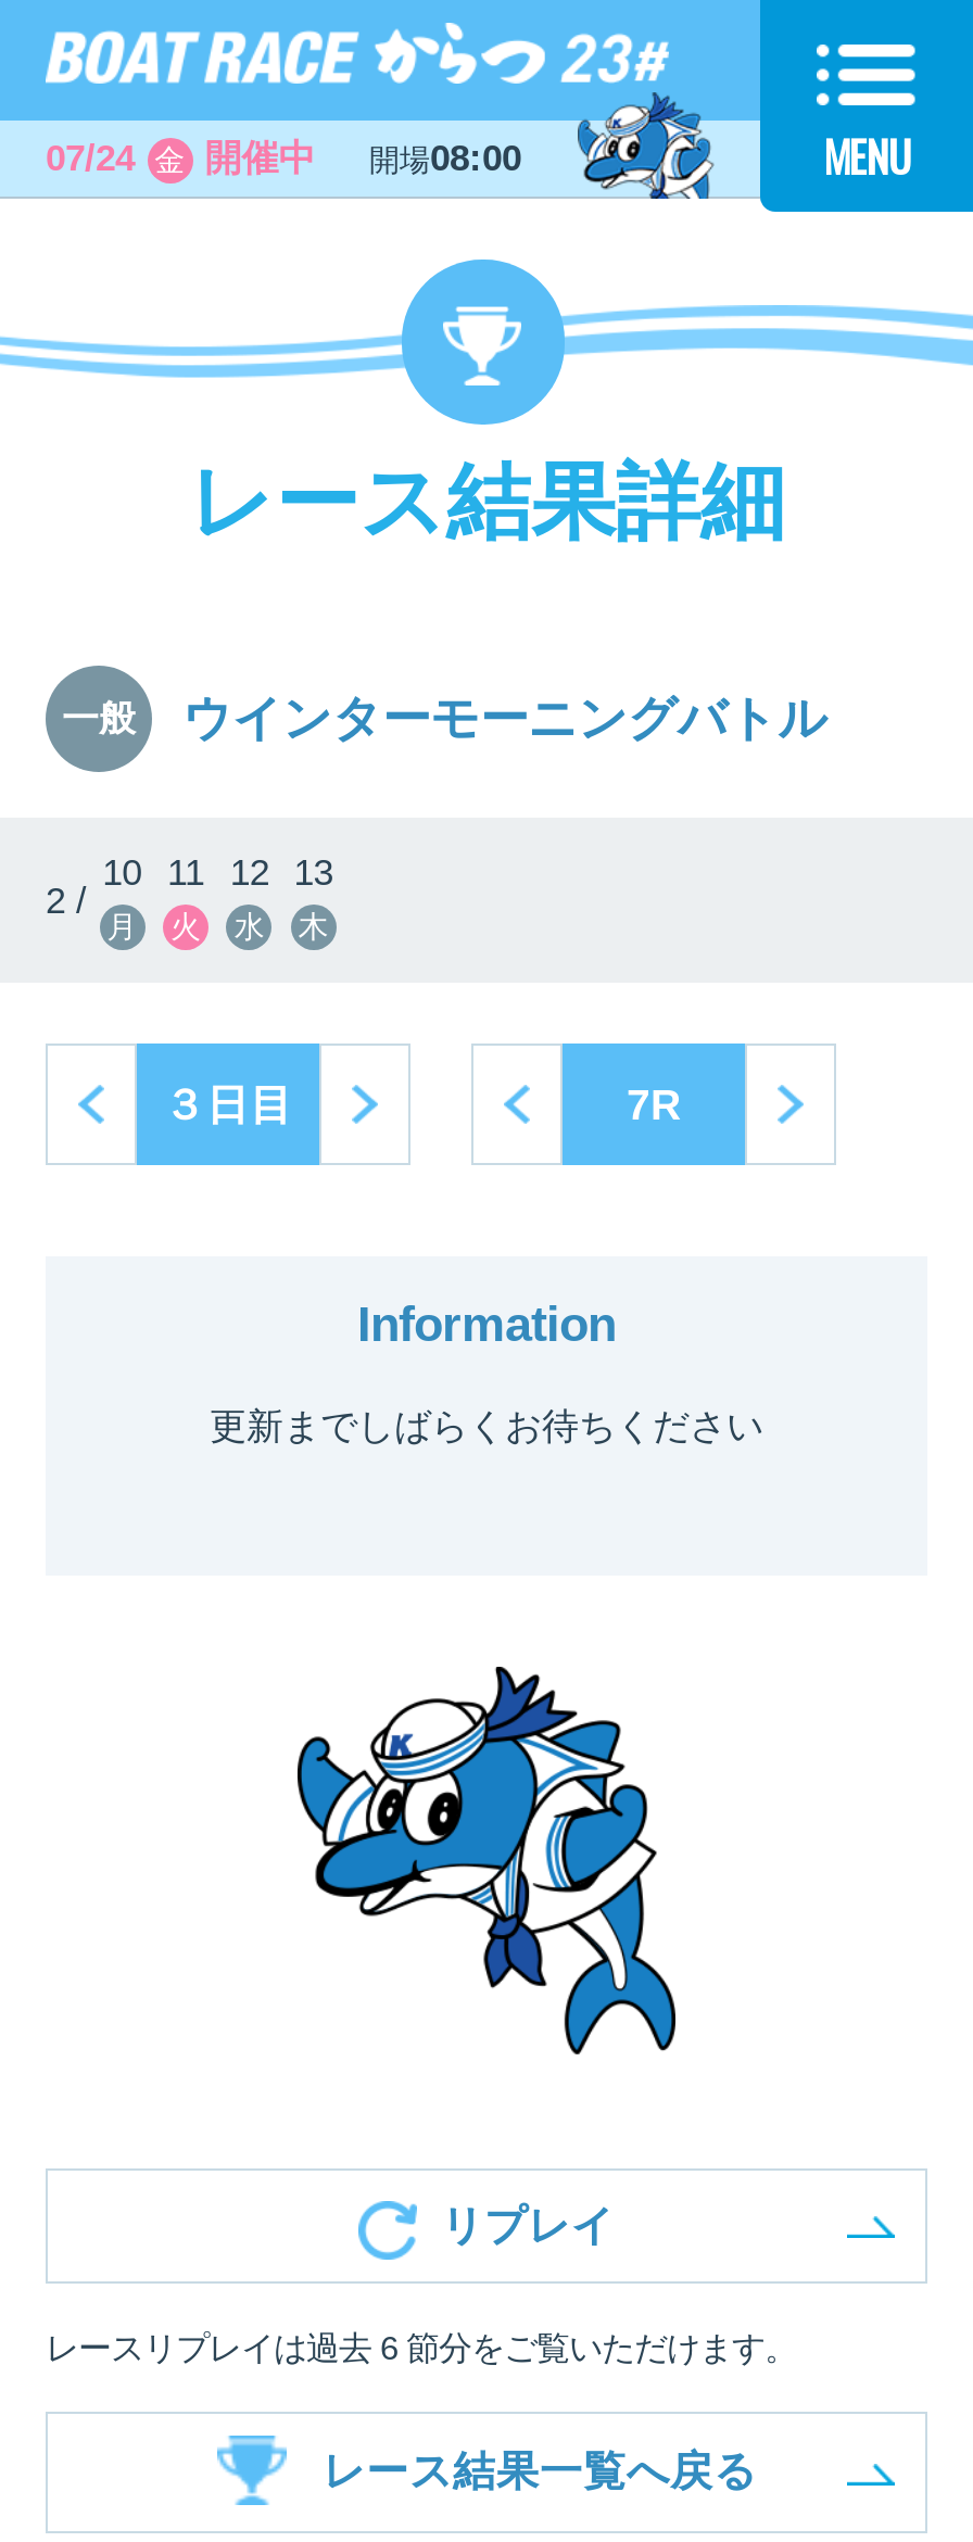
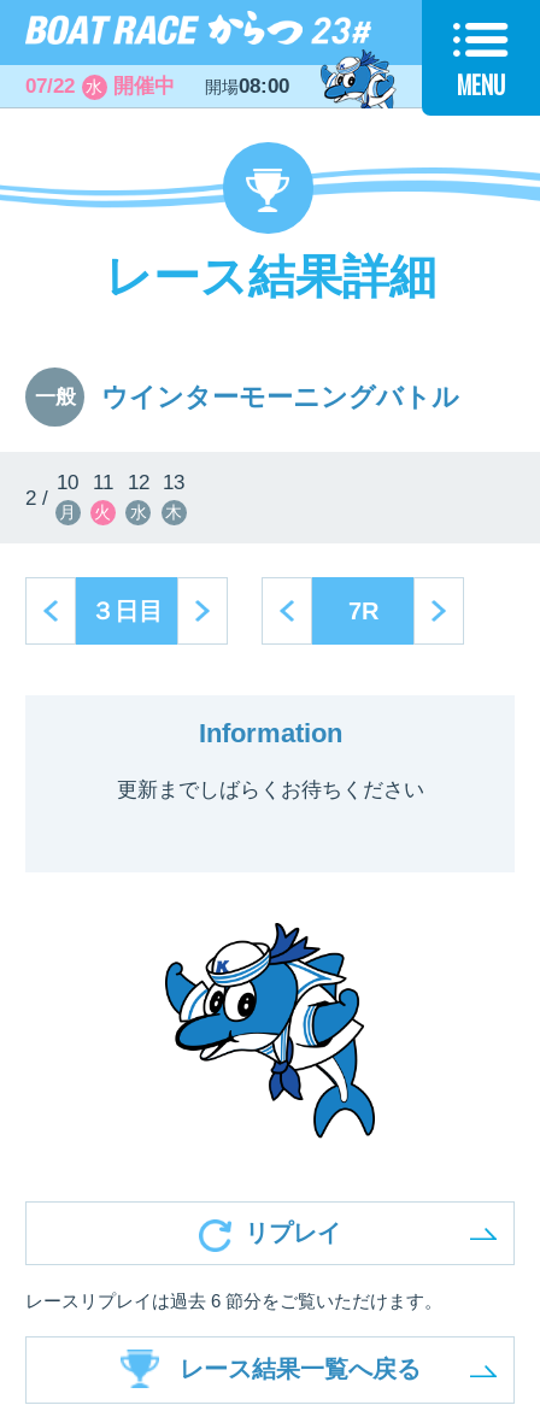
[46,138,521,179] 07/24 金 開催中 開場08:00 -> [25,75,289,98] 07/22 水 開催中 開場08:00

